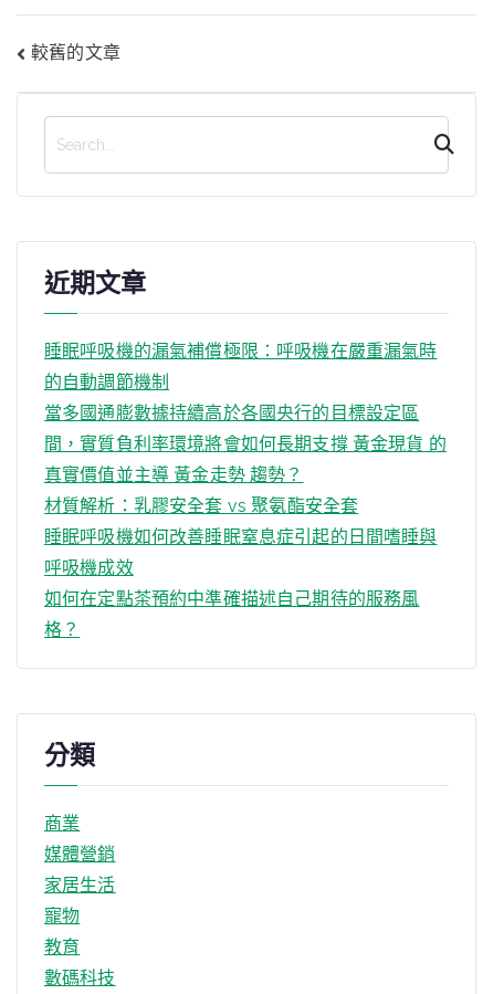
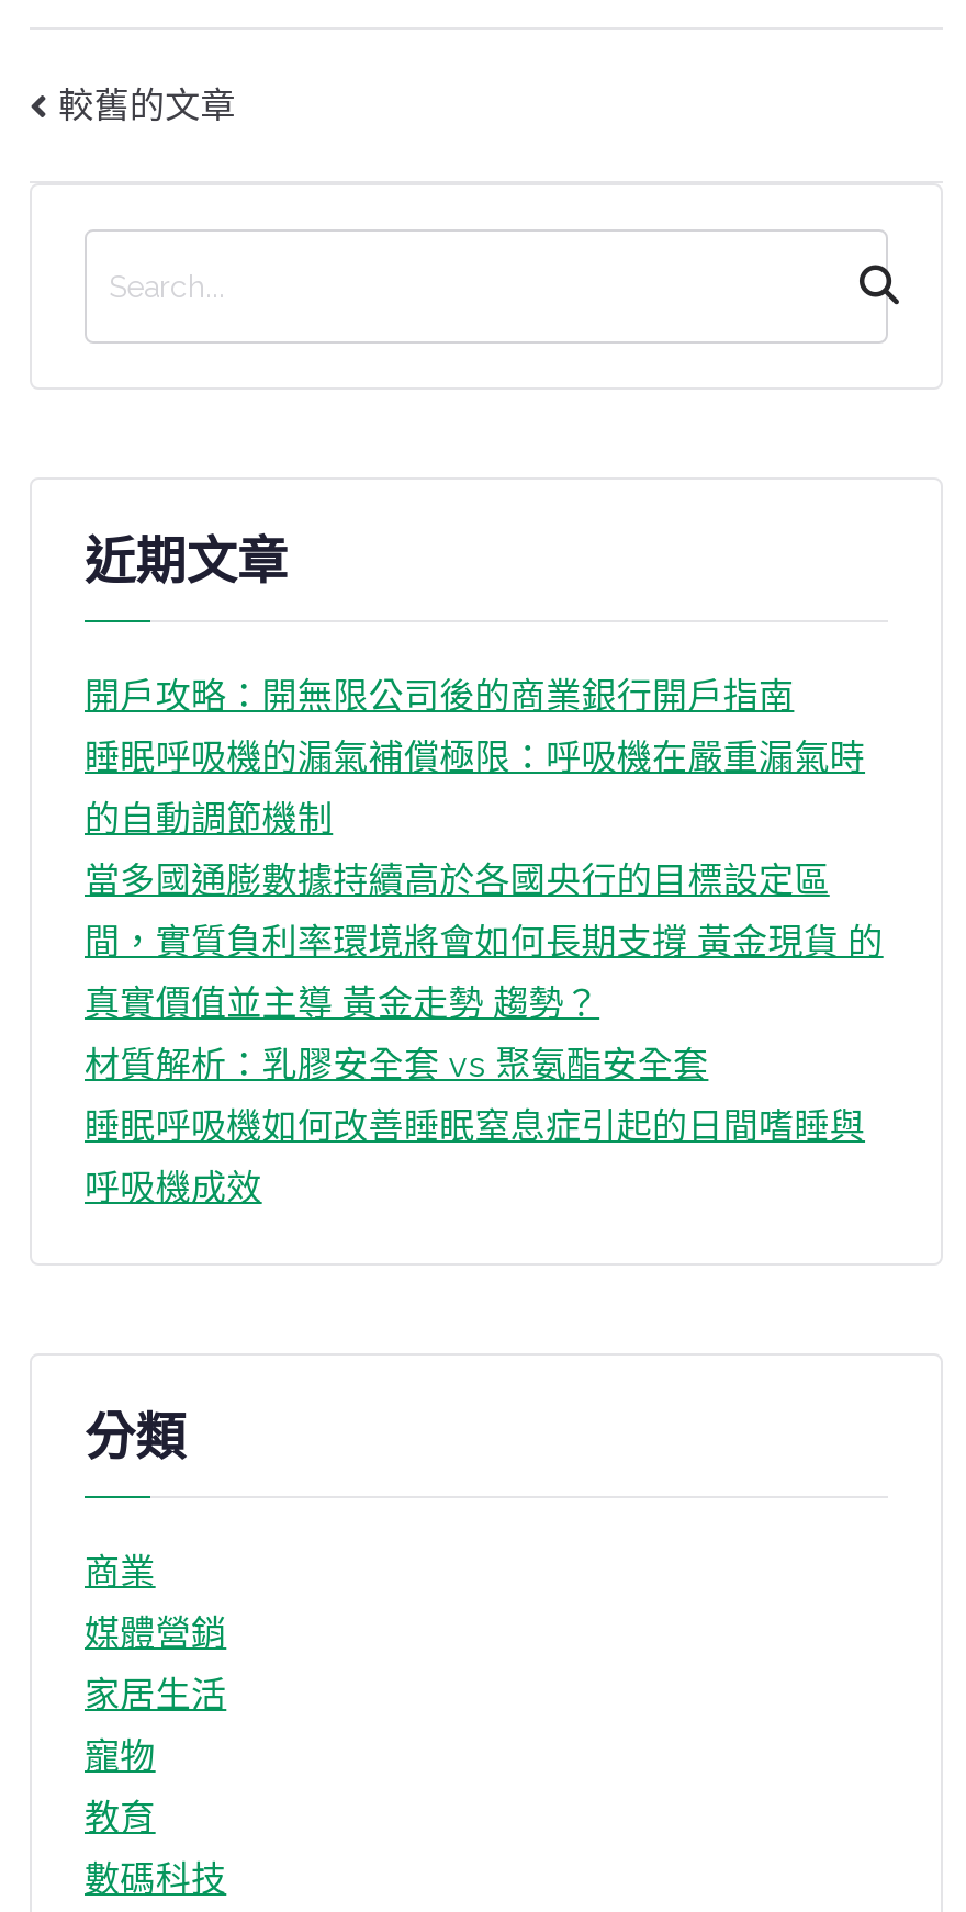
none -> [85,676,794,718] 開戶攻略：開無限公司後的商業銀行開戶指南
moved [44,340,446,578] -> [85,737,883,1209]: 睡眠呼吸機的漏氣補償極限：呼吸機在嚴重漏氣時 | 當多國通膨數據持續高於各國央行的目標設定區 | 間，實質負利率環境將會如何長期支撐 黃金現貨 的 | 真實價值並主導 黃金走勢 趨勢？ | 材質解析：乳膠安全套 vs 聚氨酯安全套 | 睡眠呼吸機如何改善睡眠窒息症引起的日間嗜睡與 | 呼吸機成效
[44,588,419,640] 如何在定點茶預約中準確描述自己期待的服務風 | 格？ -> none

